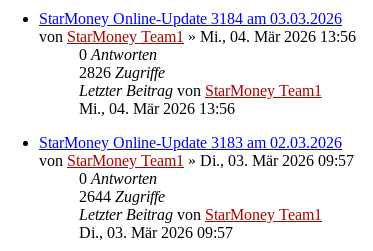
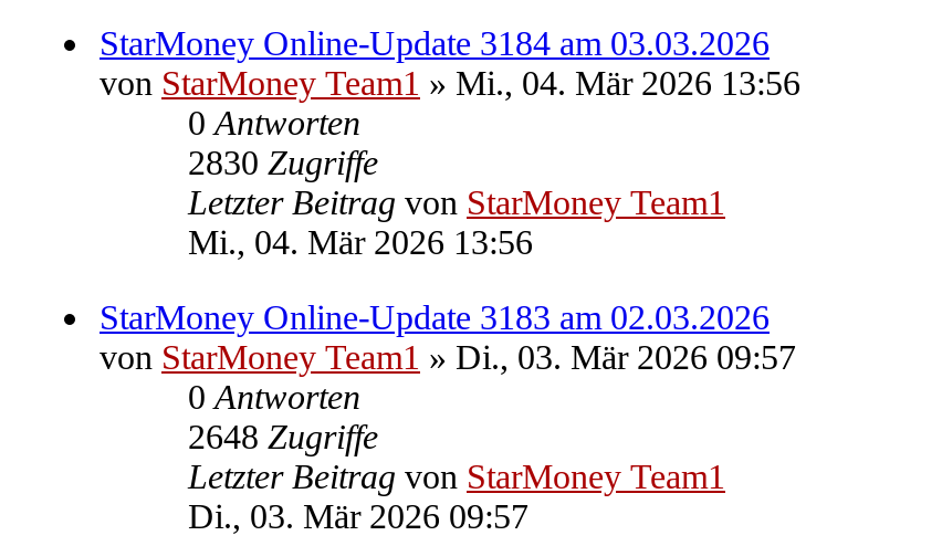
[79,64,165,81] 2826 Zugriffe -> [188,143,378,181] 2830 Zugriffe
[79,188,165,205] 2644 Zugriffe -> [188,418,378,455] 2648 Zugriffe

